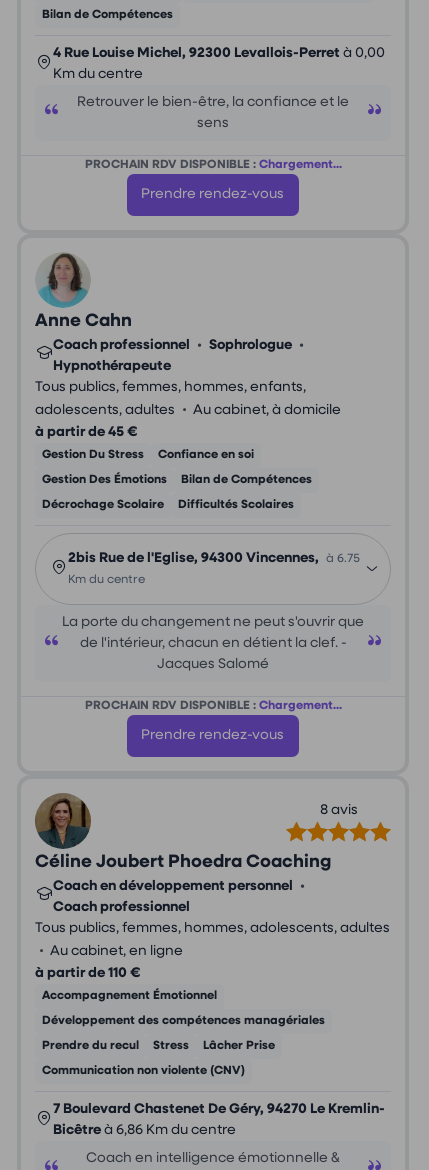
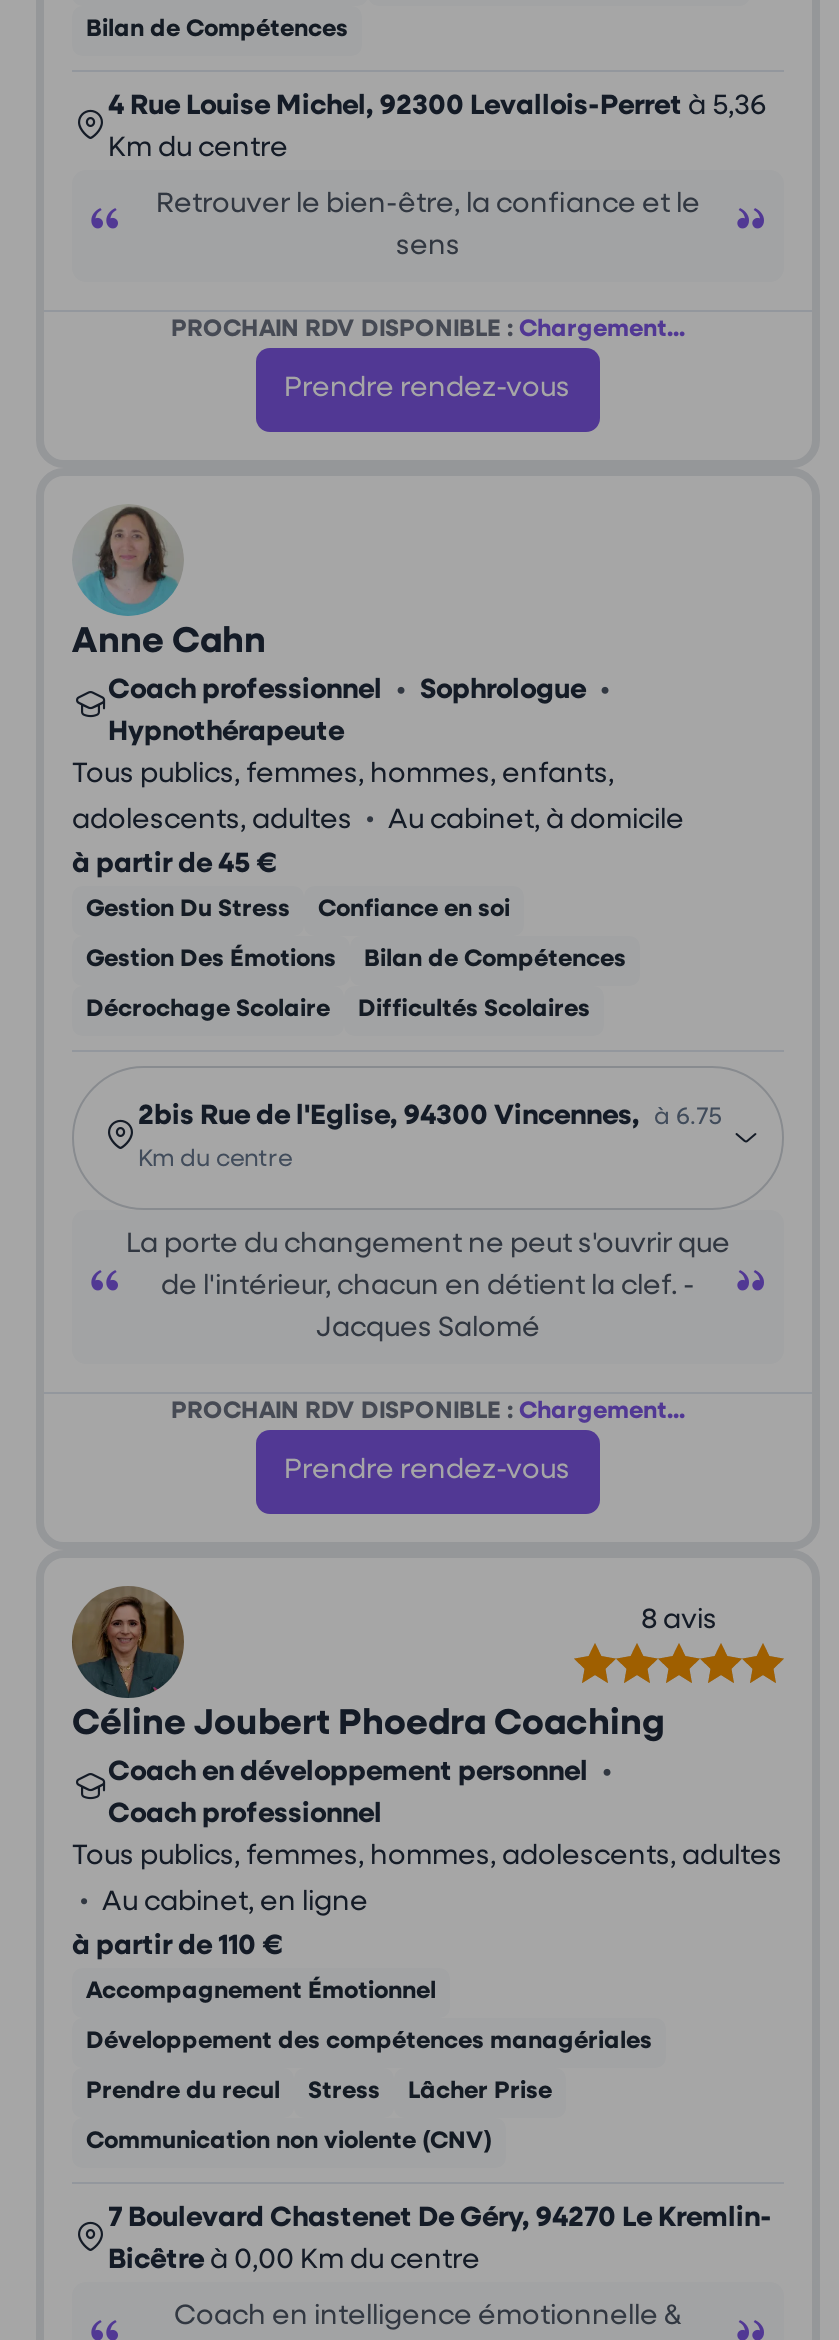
[53,46,385,60] 4 Rue Louise Michel, 92300 Levallois-Perret à 0,00 -> [108,92,766,120] 4 Rue Louise Michel, 92300 Levallois-Perret à 5,36
[53,1123,236,1137] Bicêtre à 6,86 Km du centre -> [108,2246,480,2274] Bicêtre à 0,00 Km du centre

